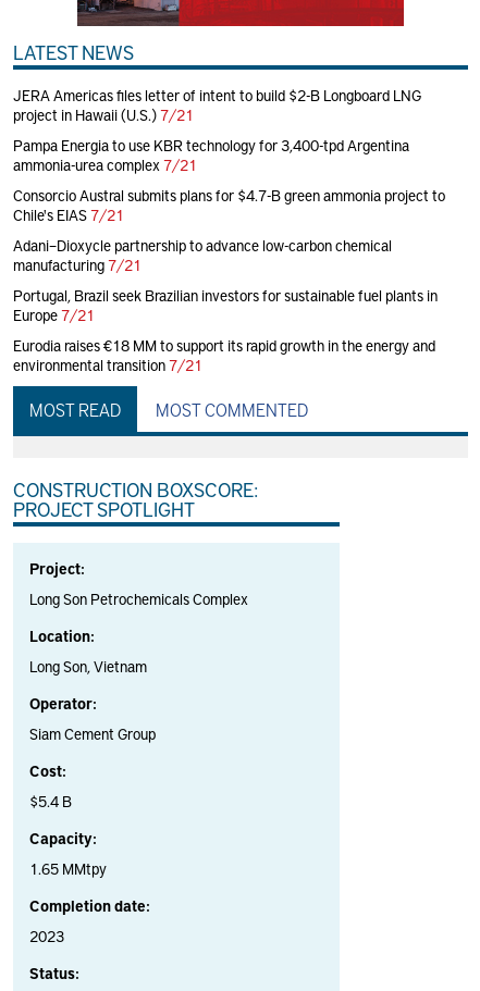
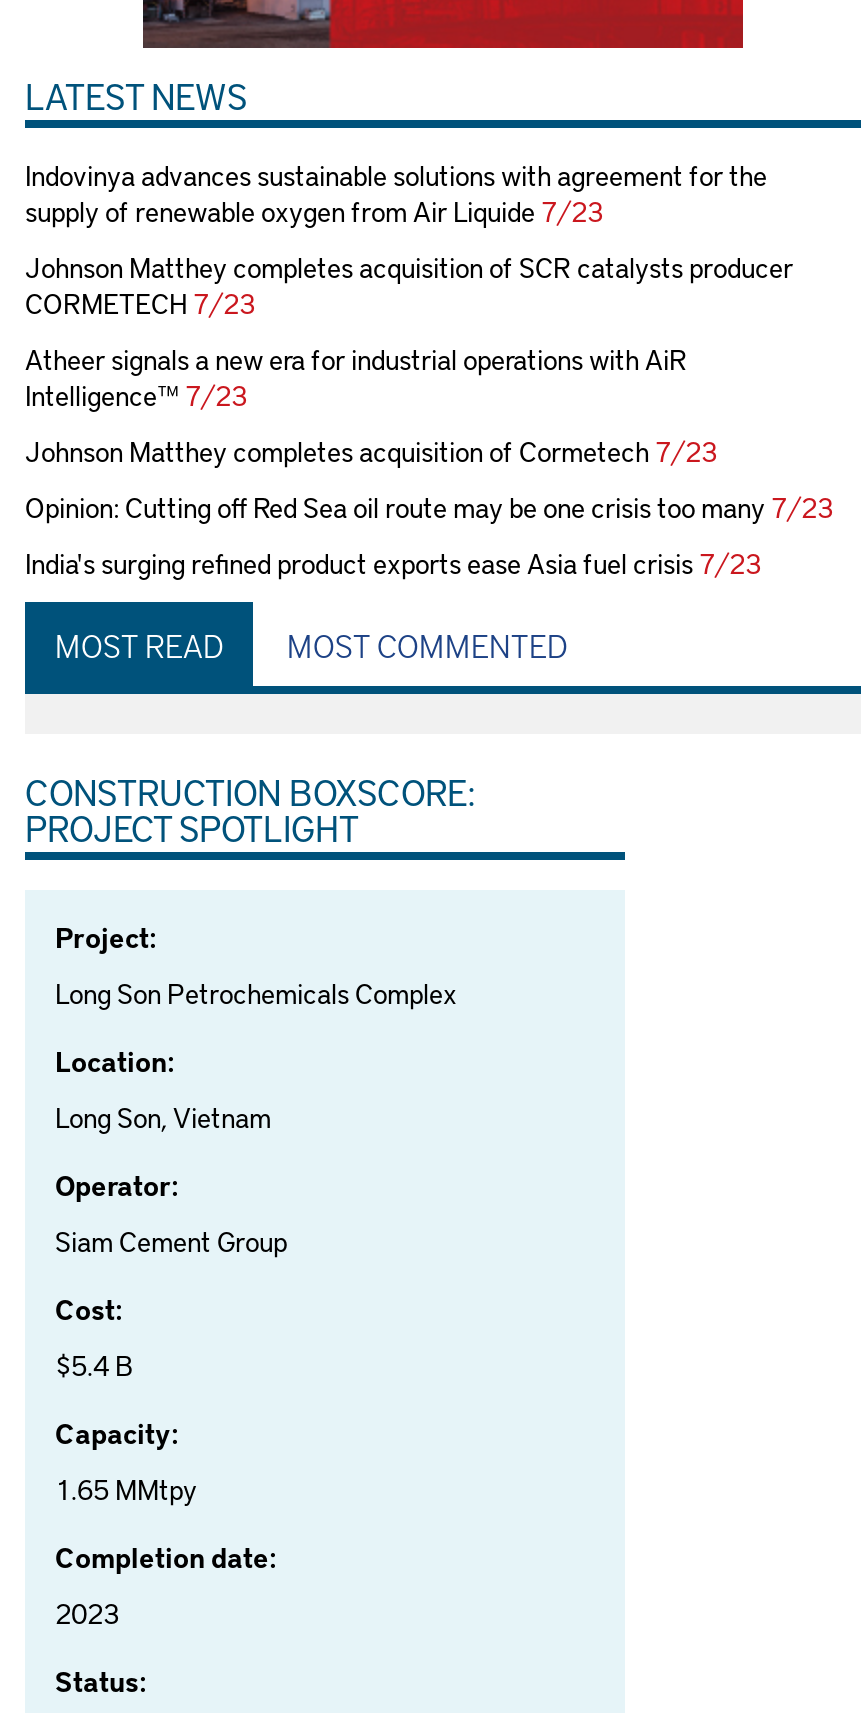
[13,85,421,125] JERA Americas files letter of intent to build $2-B Longboard LNG | project in Hawaii (U.S.) 7/21 -> [25,156,767,230] Indovinya advances sustainable solutions with agreement for the | supply of renewable oxygen from Air Liquide 7/23
[13,135,409,175] Pampa Energia to use KBR technology for 3,400-tpd Argentina | ammonia-urea complex 7/21 -> [25,248,793,322] Johnson Matthey completes acquisition of SCR catalysts producer | CORMETECH 7/23
[13,185,445,225] Consorcio Austral submits plans for $4.7-B green ammonia project to | Chile's EIAS 7/21 -> [25,340,687,414] Atheer signals a new era for industrial operations with AiR | Intelligence™ 7/23
[13,235,392,275] Adani–Dioxycle partnership to advance low-carbon chemical | manufacturing 7/21 -> [25,432,717,470] Johnson Matthey completes acquisition of Cormetech 7/23
[13,285,438,325] Portugal, Brazil seek Brazilian investors for sustainable fuel plants in | Europe 7/21 -> [25,488,833,526] Opinion: Cutting off Red Sea oil route may be one crisis too many 7/23
[13,335,435,376] Eurodia raises €18 MM to support its rapid growth in the energy and | environmental transition 7/21 -> [25,544,761,582] India's surging refined product exports ease Asia fuel crisis 7/23

